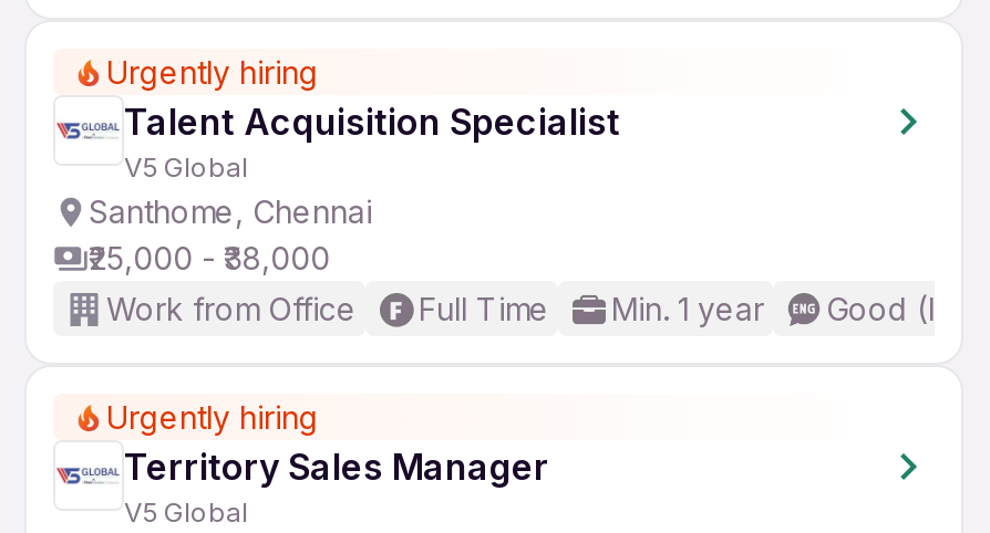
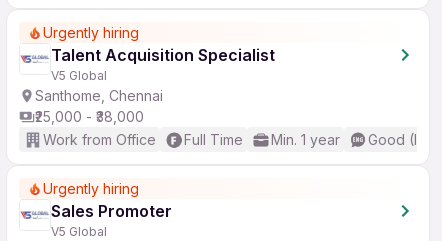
[124,445,549,489] Territory Sales Manager -> [51,201,172,221] Sales Promoter

